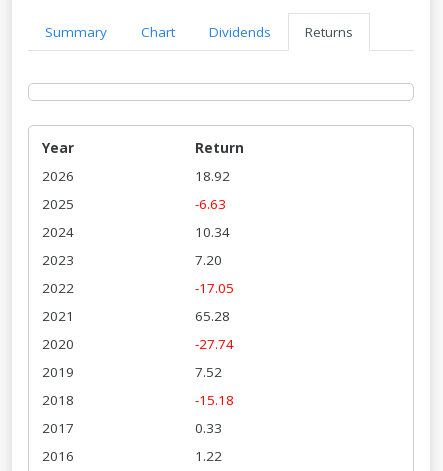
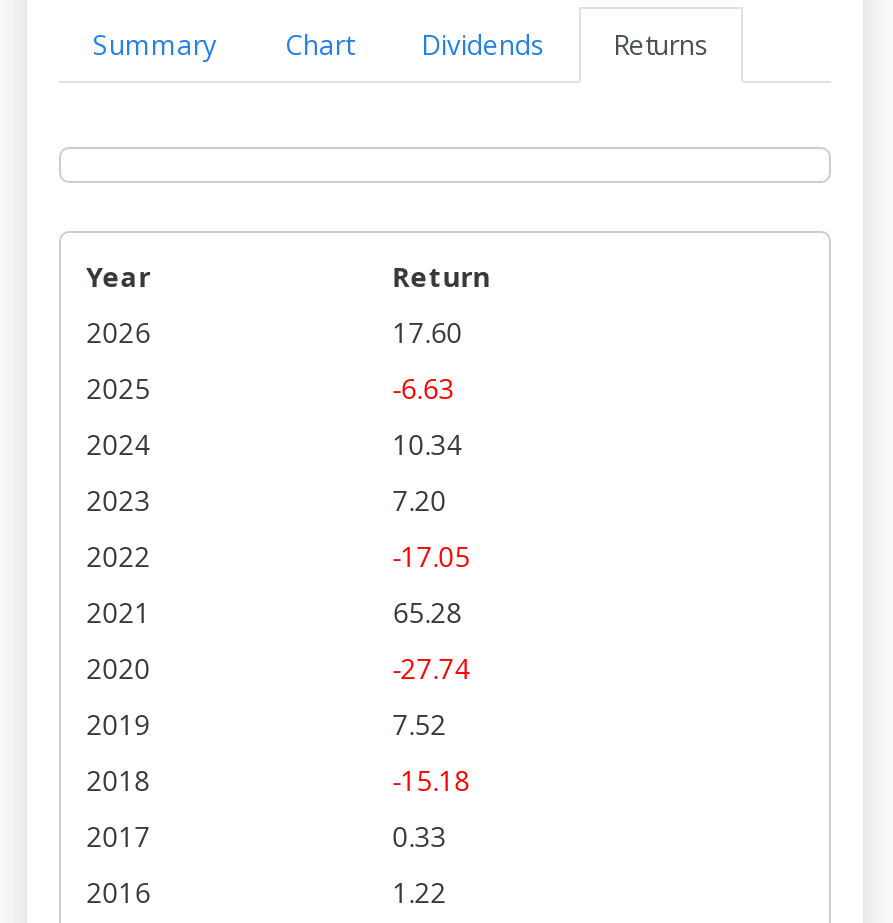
[195,167,230,185] 18.92 -> [393,316,463,352] 17.60

